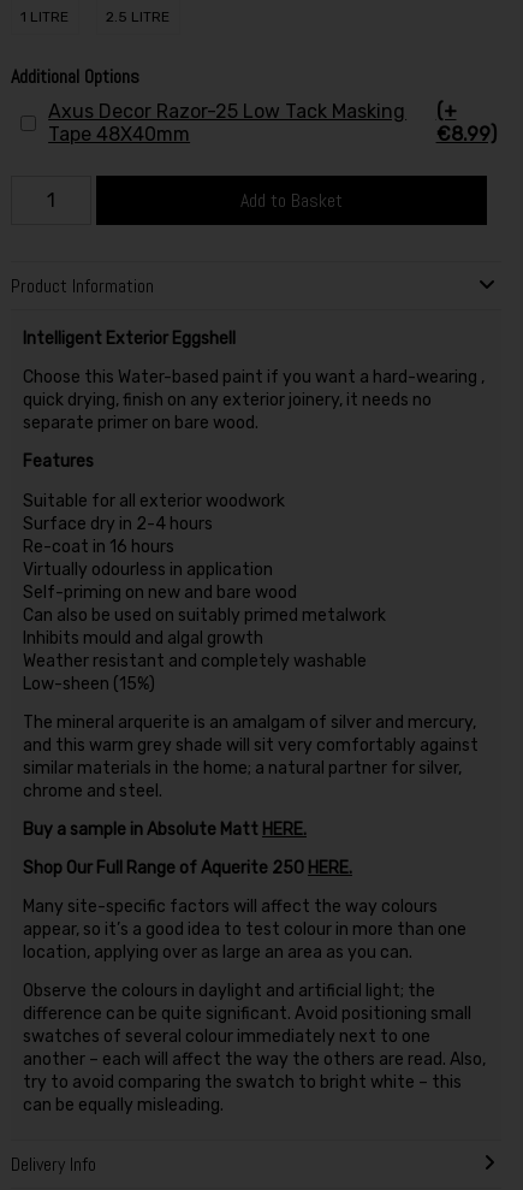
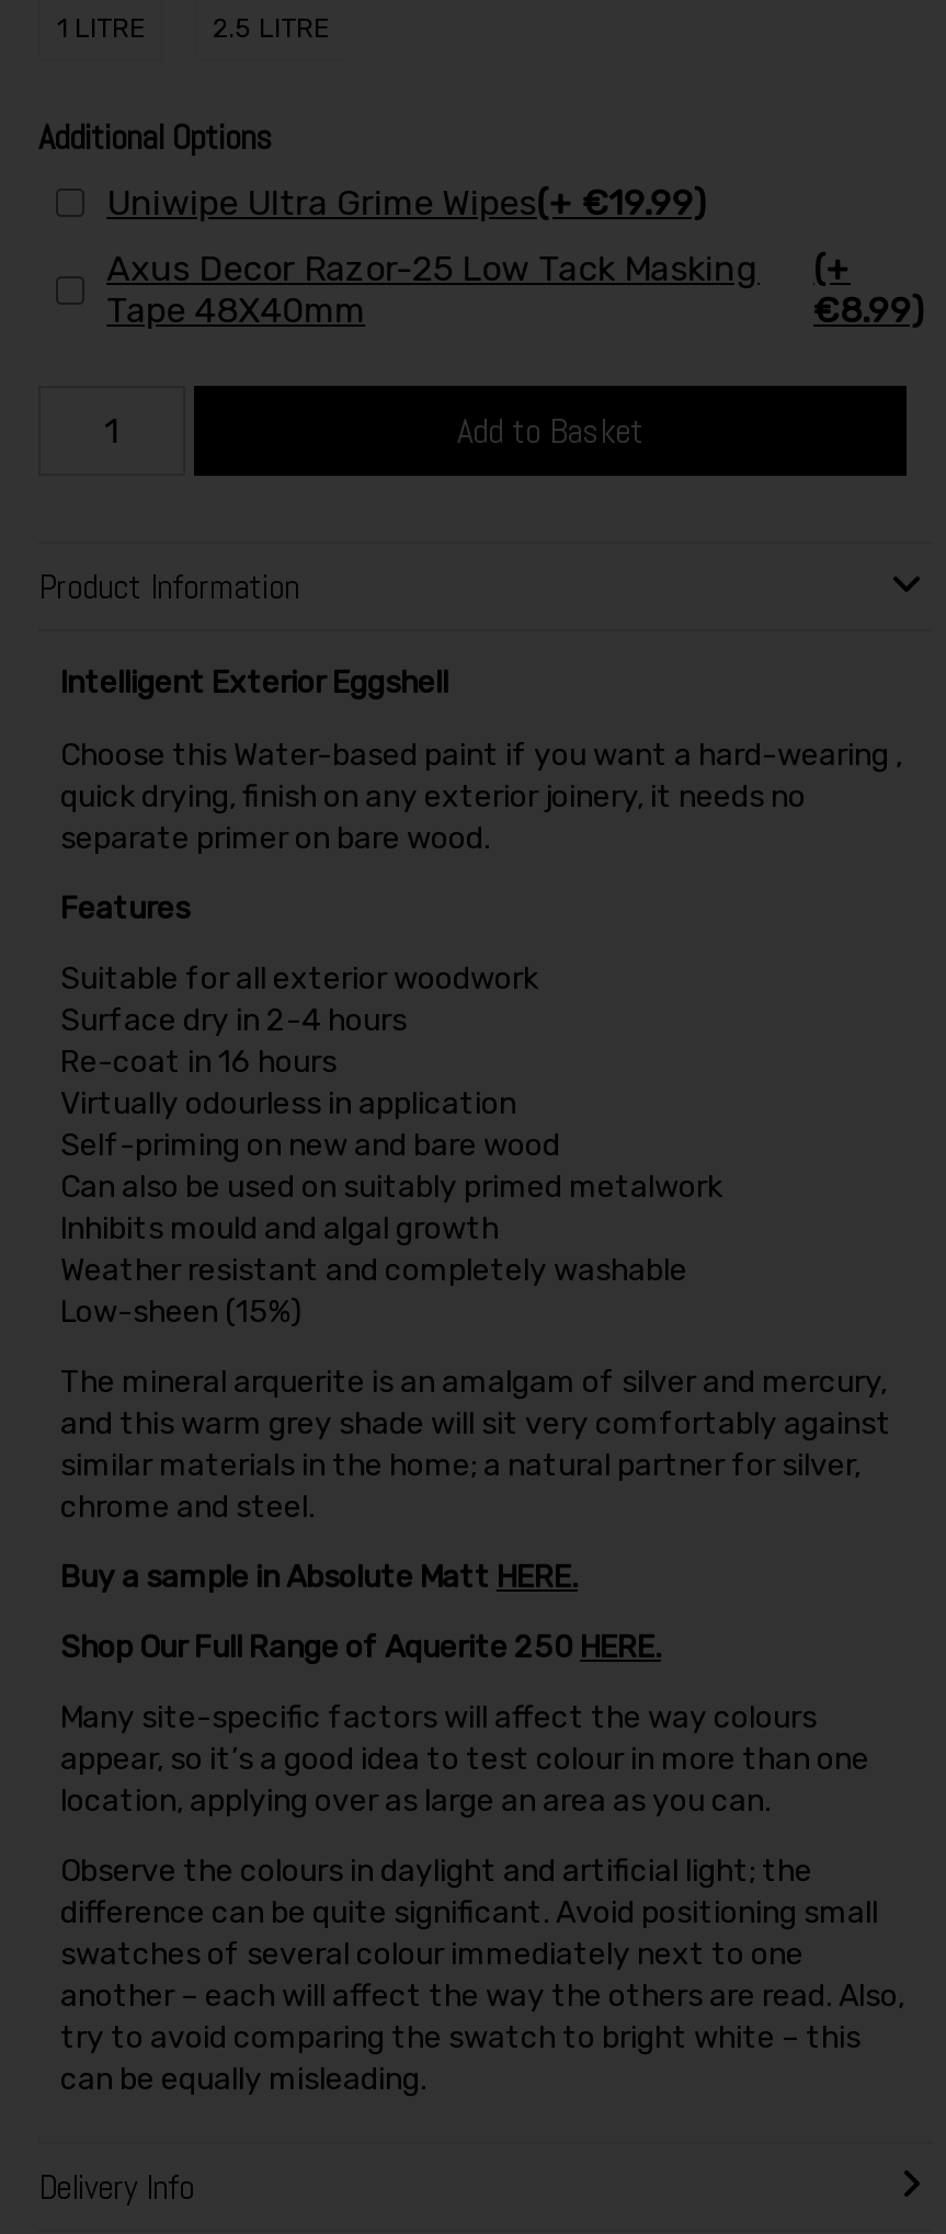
none -> [107,182,705,224] Uniwipe Ultra Grime Wipes(+ €19.99)

